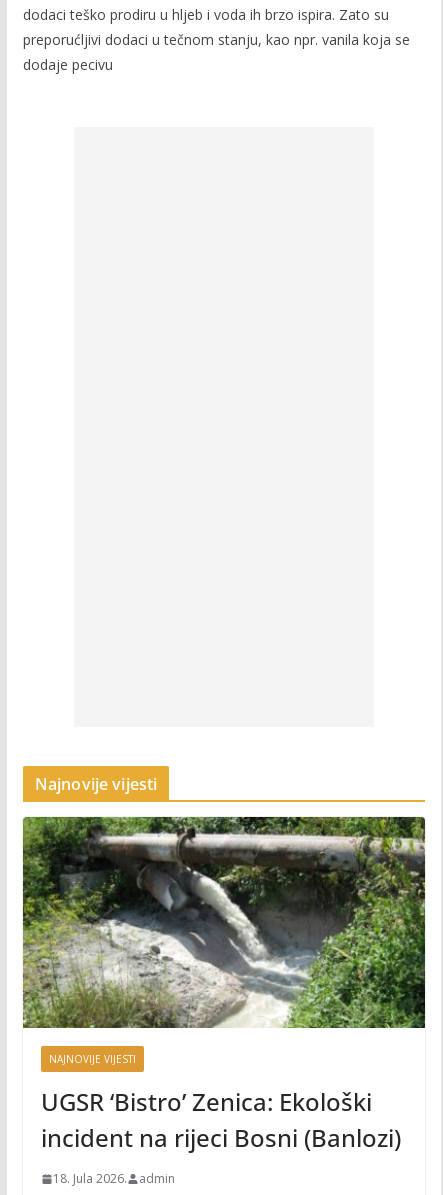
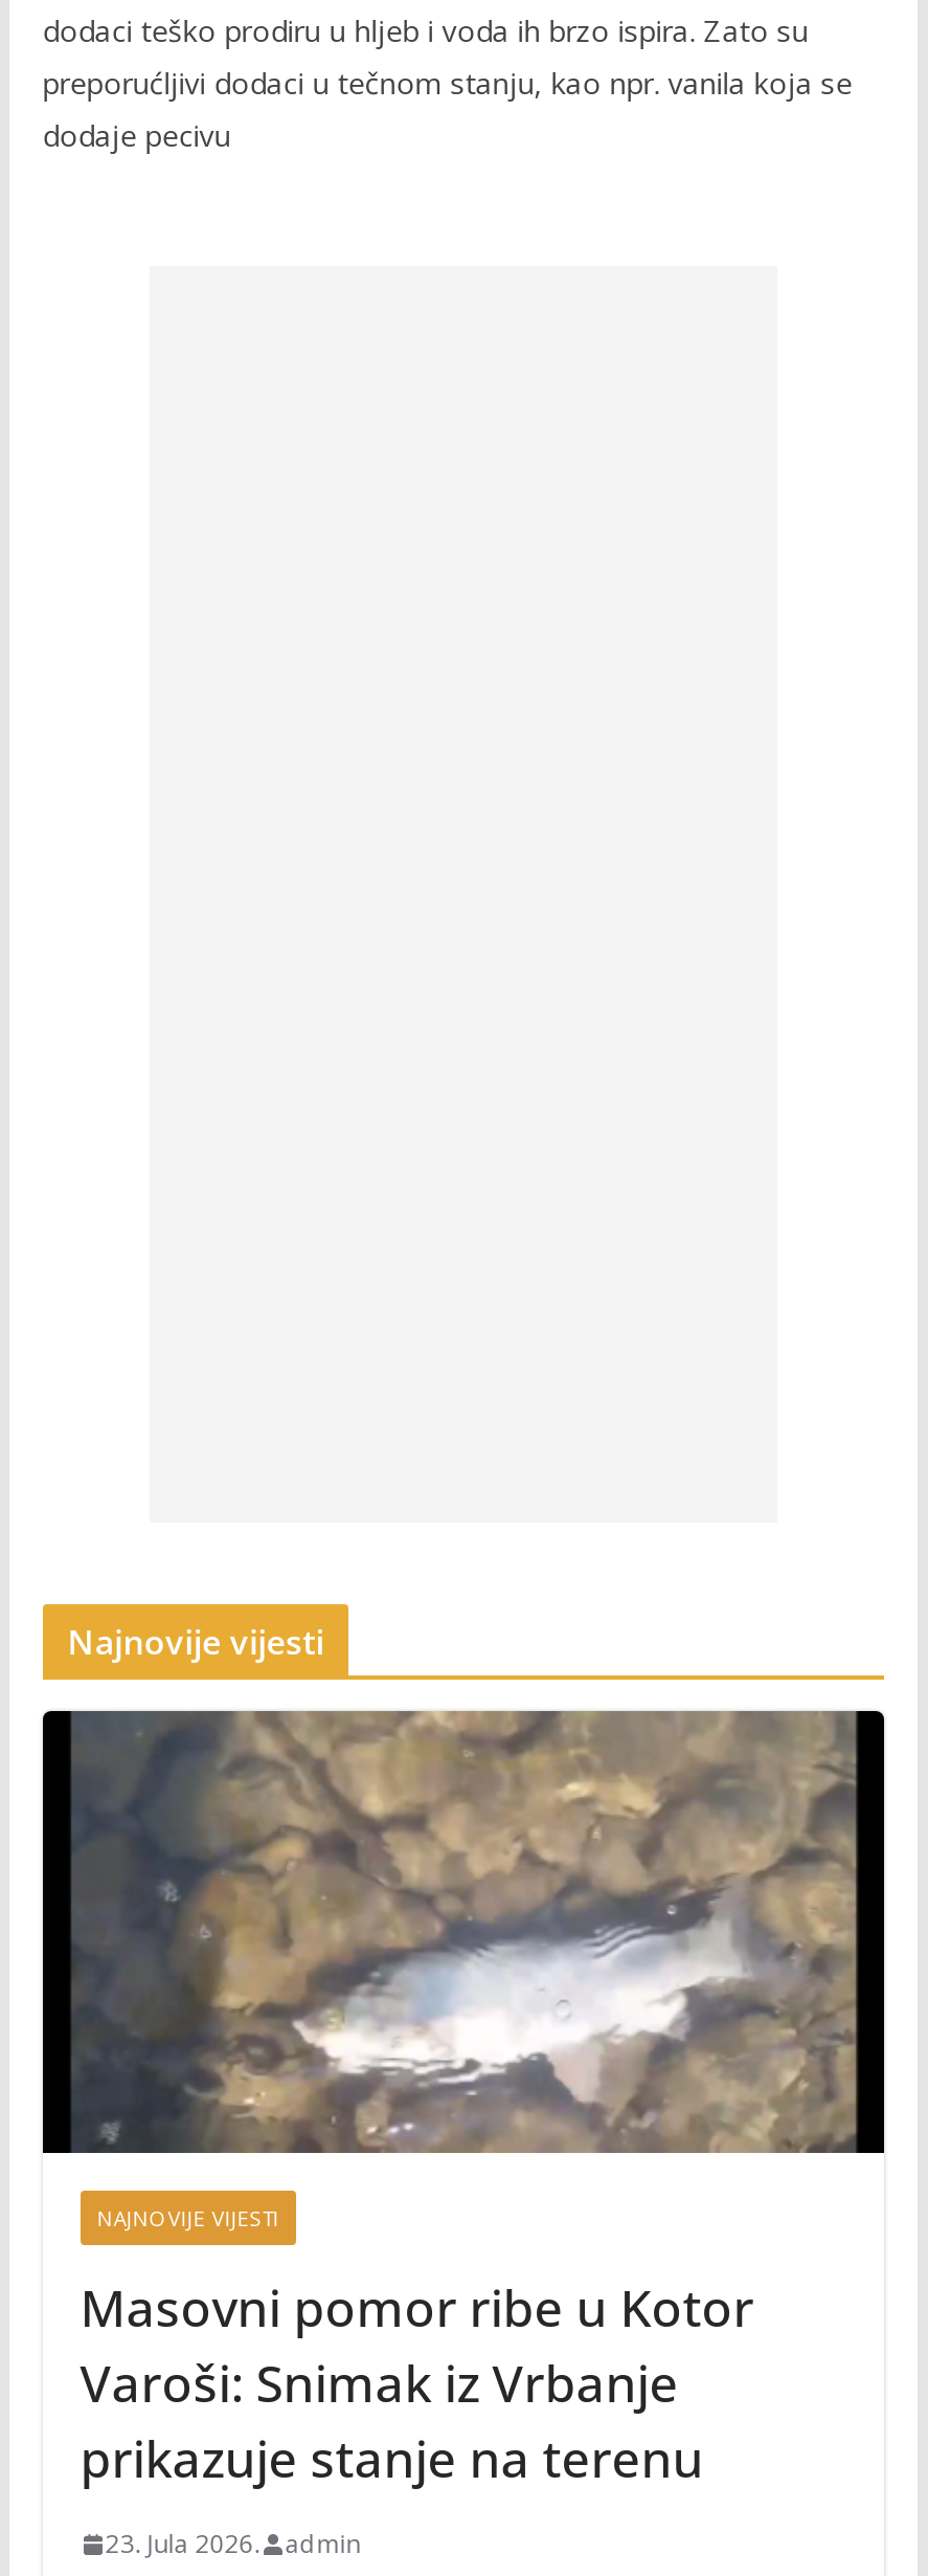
[22,816,426,1029] [image] -> [41,1709,886,2155] [image]
[41,1085,401,1154] UGSR ‘Bistro’ Zenica: Ekološki | incident na rijeci Bosni (Banlozi) -> [80,2273,754,2492] Masovni pomor ribe u Kotor | Varoši: Snimak iz Vrbanje | prikazuje stanje na terenu
[53,1170,175,1187] 18. Jula 2026. admin -> [105,2526,360,2562] 23. Jula 2026. admin

